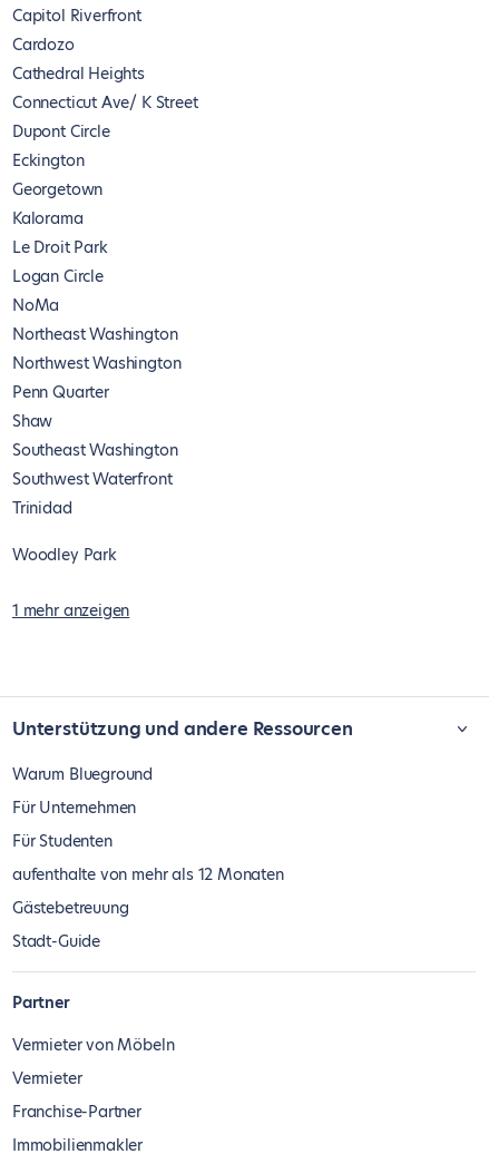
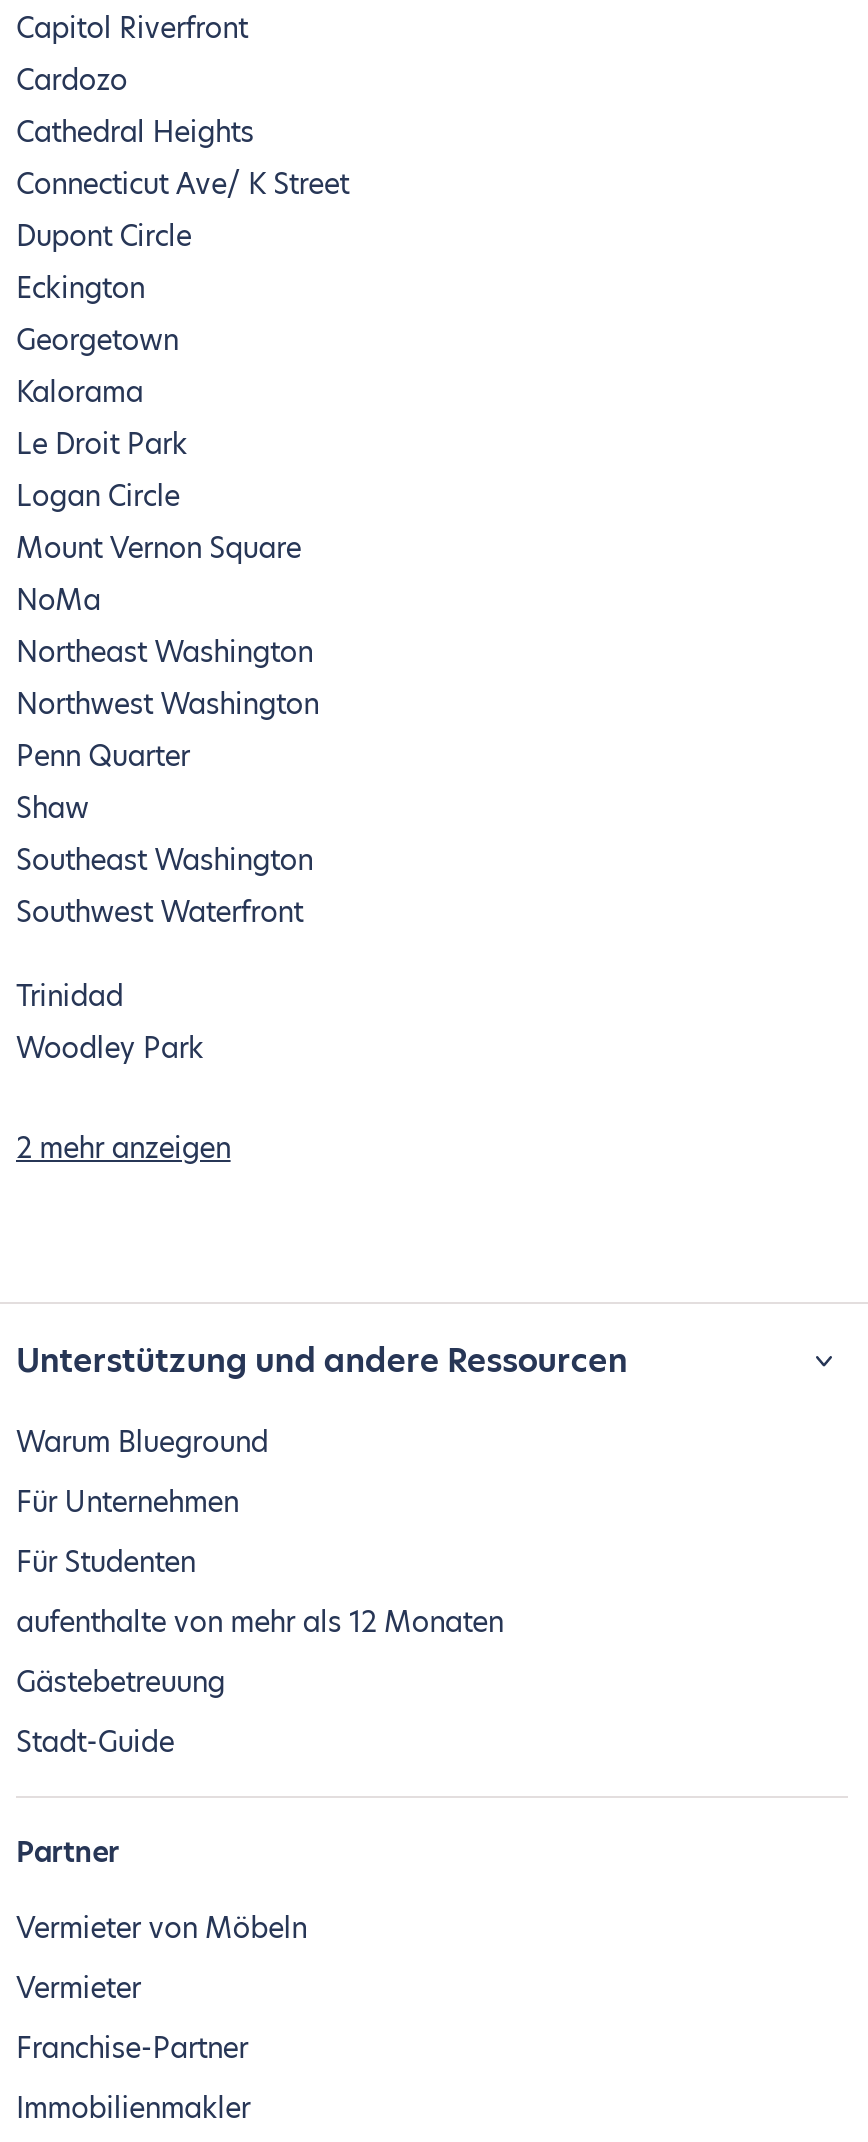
none -> [16,528,301,568] Mount Vernon Square
moved [12,497,72,519] -> [16,976,123,1016]: Trinidad
[12,599,130,622] 1 mehr anzeigen -> [16,1128,231,1168] 2 mehr anzeigen

